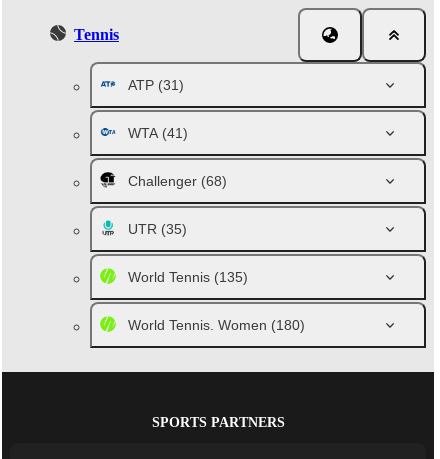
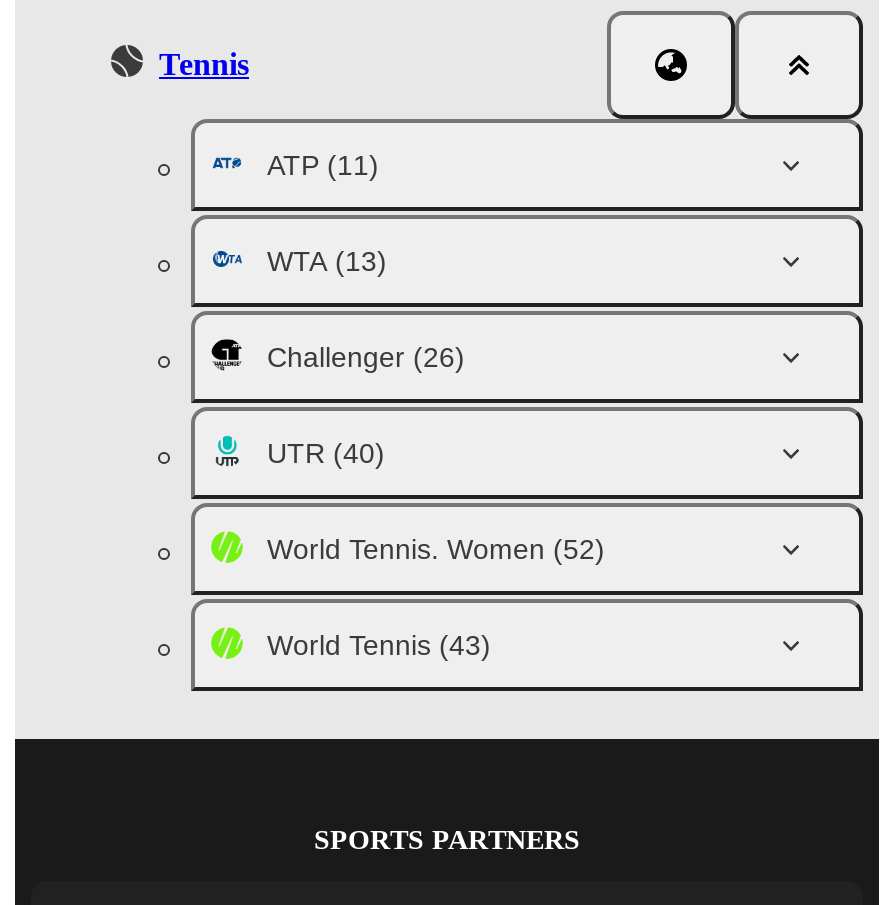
[128,77,184,93] ATP (31) -> [267,149,379,181] ATP (11)
[128,125,188,141] WTA (41) -> [267,245,387,277] WTA (13)
[128,173,227,189] Challenger (68) -> [267,341,465,373] Challenger (26)
[128,221,187,237] UTR (35) -> [267,437,385,469] UTR (40)
[128,269,248,285] World Tennis (135) -> [267,533,605,565] World Tennis. Women (52)
[128,317,305,333] World Tennis. Women (180) -> [267,629,491,661] World Tennis (43)

